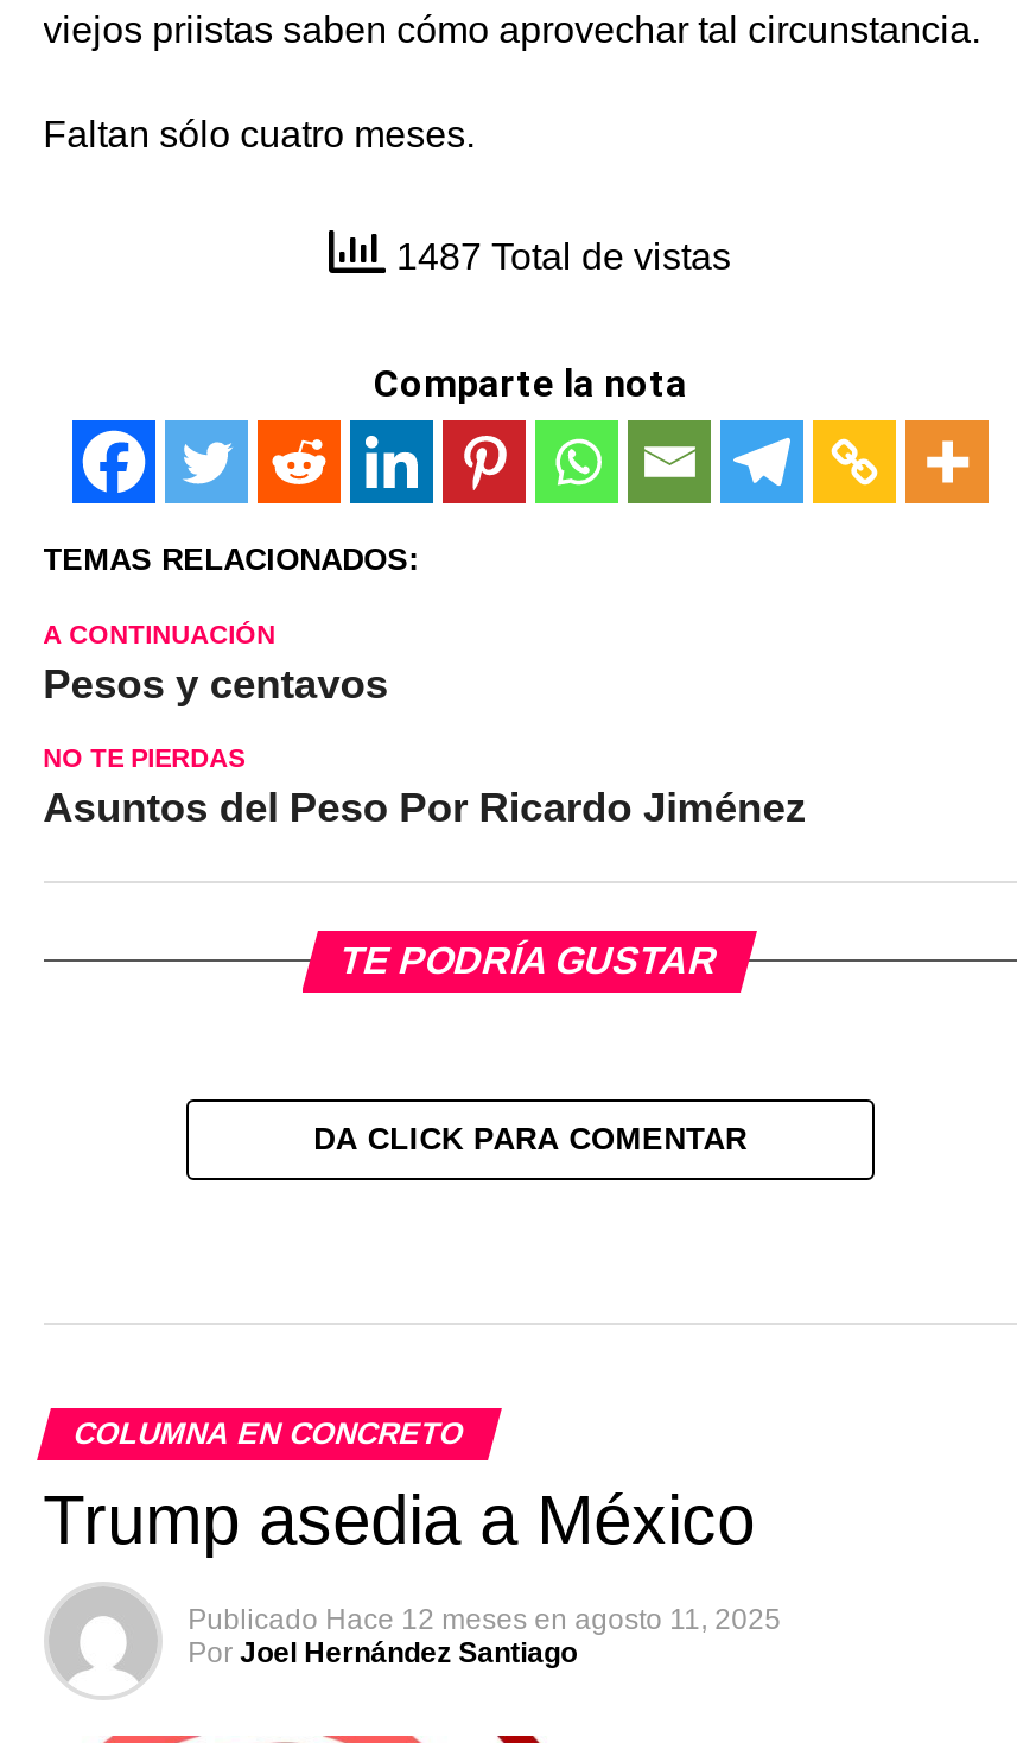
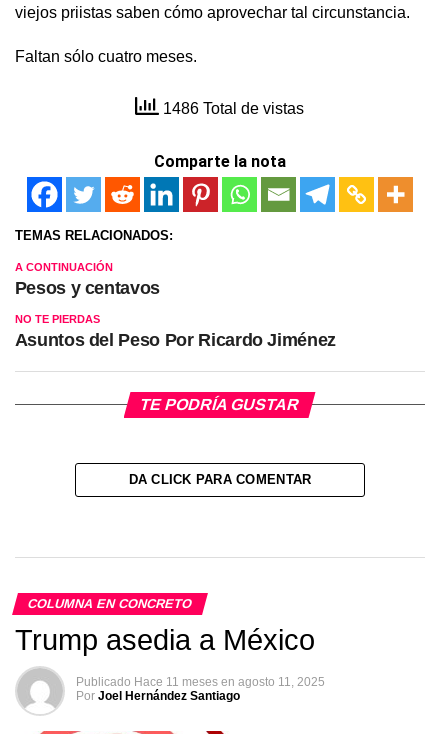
[387,237,731,277] 1487 Total de vistas -> [159,100,304,117] 1486 Total de vistas
[188,1603,781,1636] Publicado Hace 12 meses en agosto 11, 2025 -> [76,675,325,689] Publicado Hace 11 meses en agosto 11, 2025

